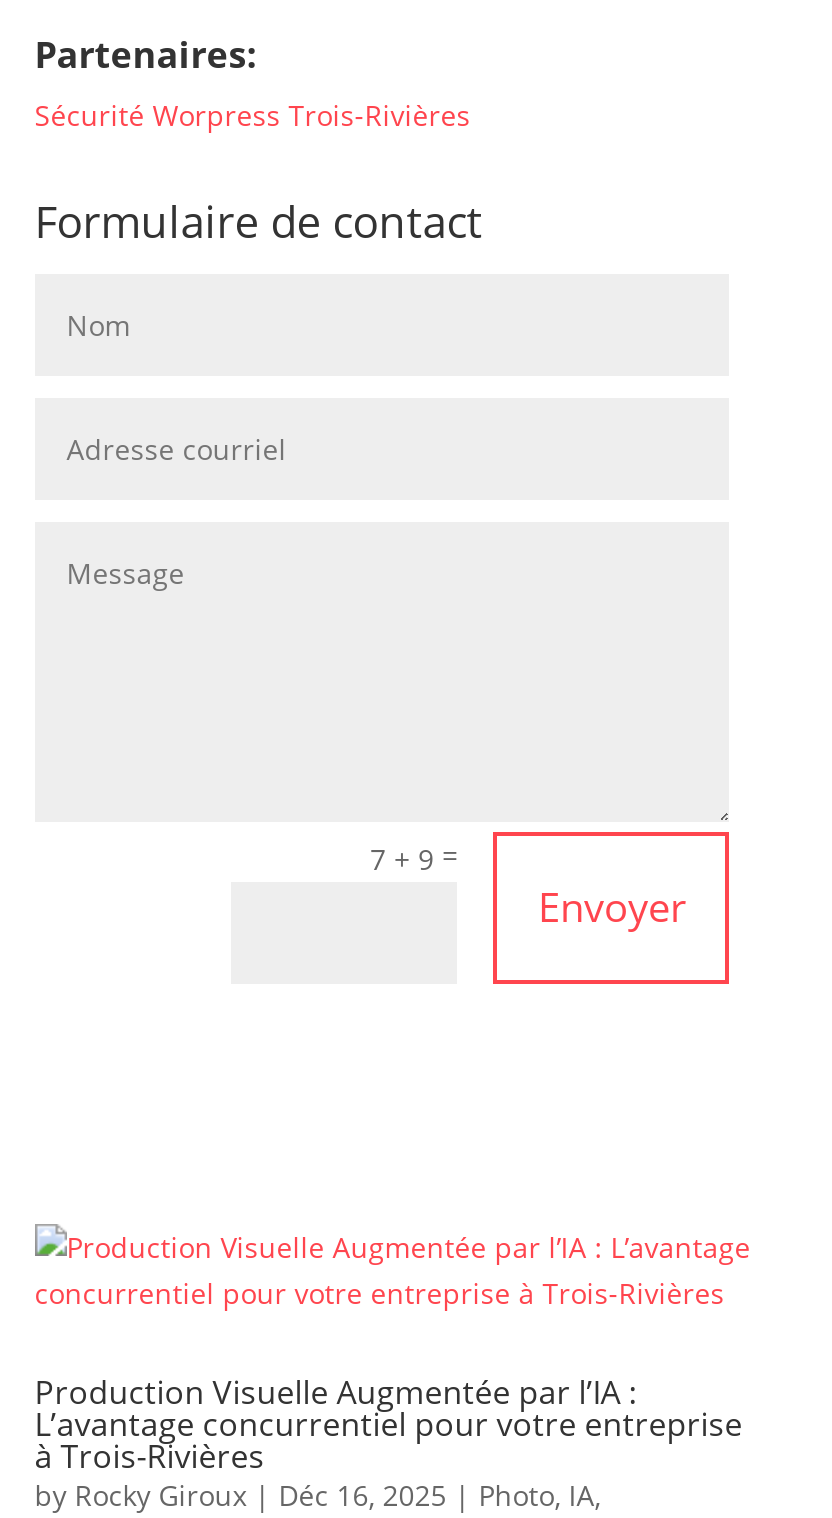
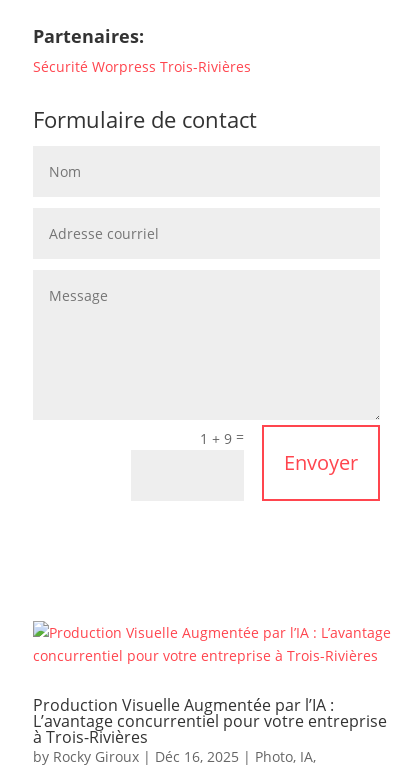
[370,836,458,877] 7 + 9 = -> [200,427,244,448] 1 + 9 =

